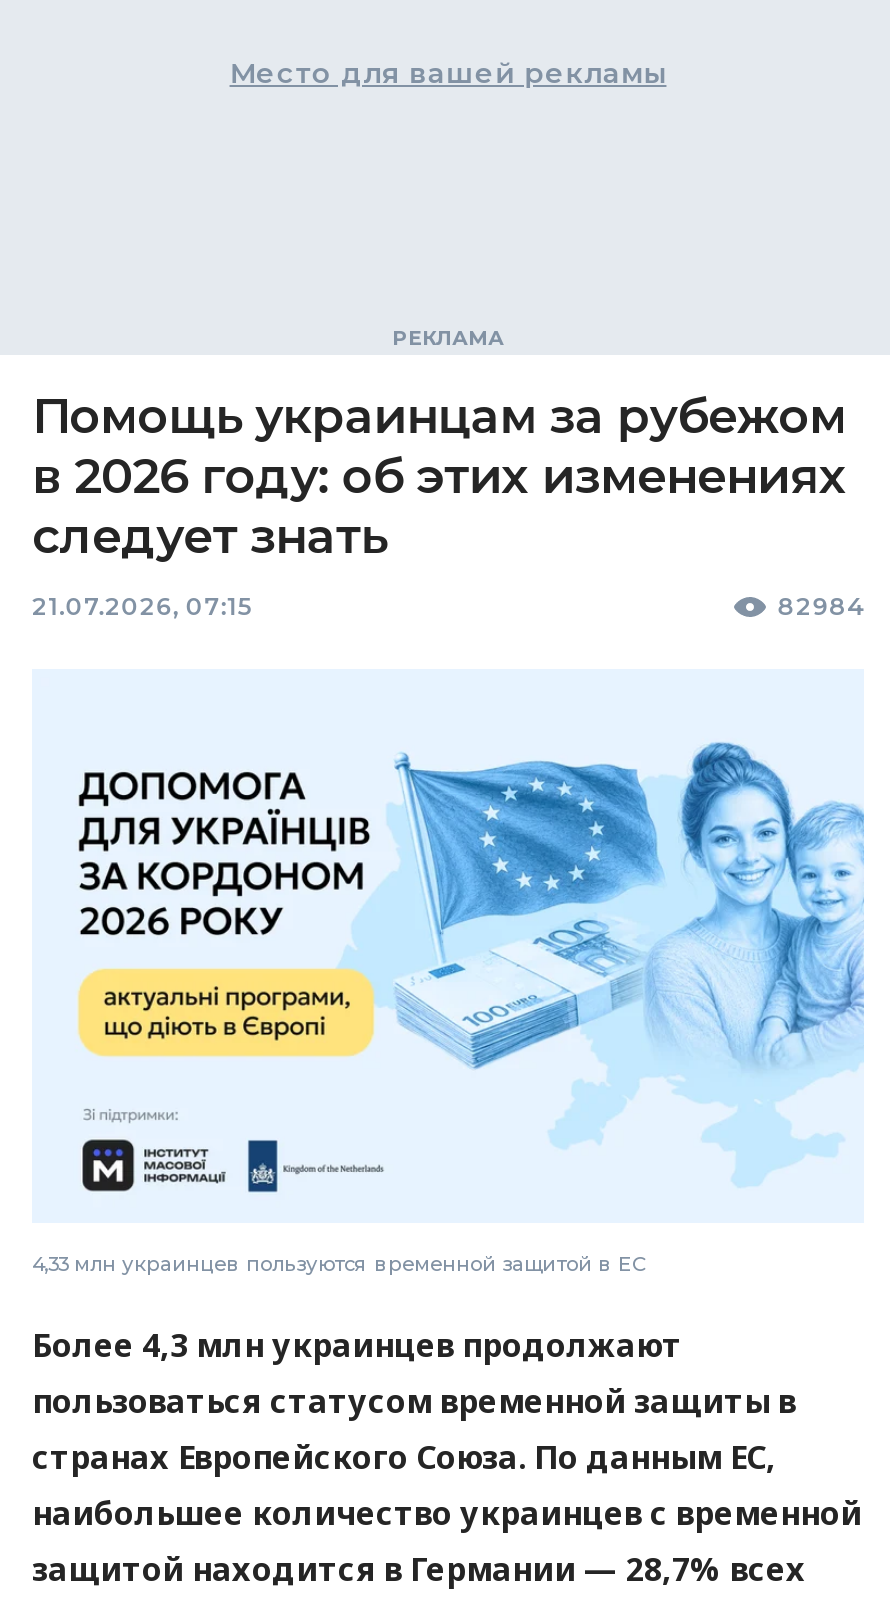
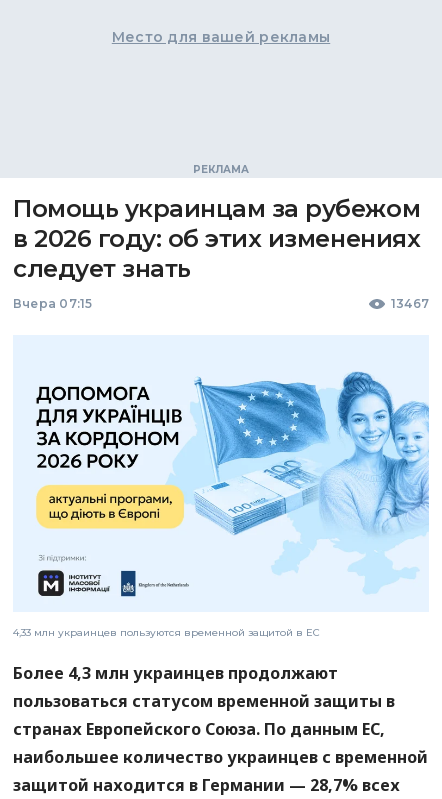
[32,590,864,620] 21.07.2026, 07:15 | 82984 -> [13,296,429,311] Вчера 07:15 | 13467

